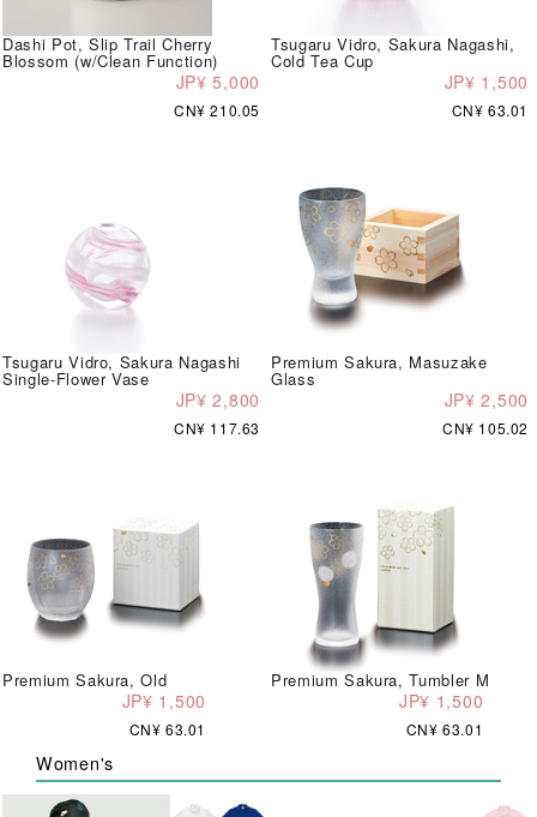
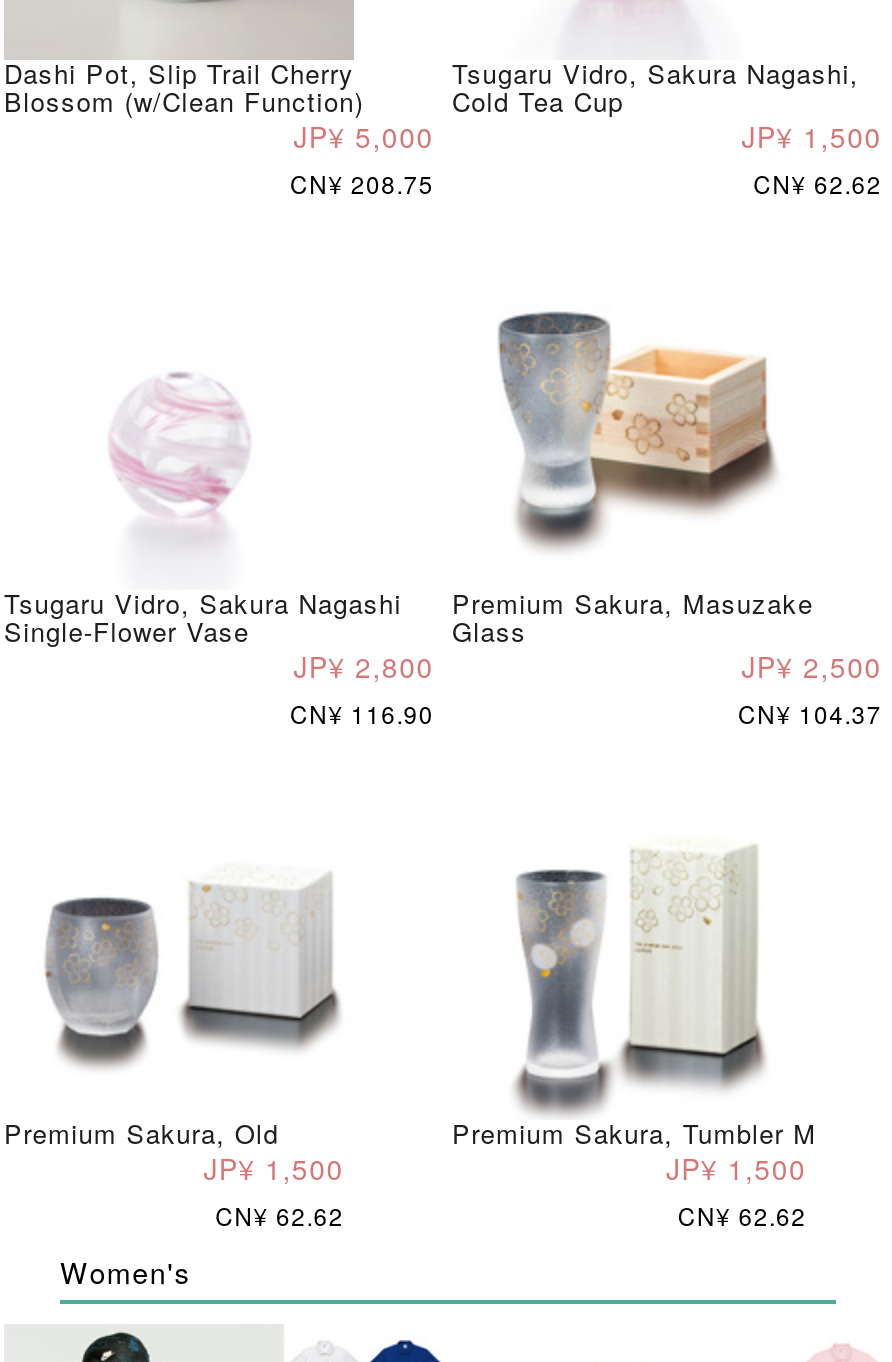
[174,99,260,119] CN¥ 210.05 -> [290,165,434,199] CN¥ 208.75
[451,99,529,119] CN¥ 63.01 -> [753,165,882,199] CN¥ 62.62
[174,417,260,437] CN¥ 117.63 -> [290,695,434,729] CN¥ 116.90
[442,417,529,437] CN¥ 105.02 -> [738,695,882,729] CN¥ 104.37
[129,718,206,738] CN¥ 63.01 -> [215,1197,344,1231] CN¥ 62.62
[406,718,483,738] CN¥ 63.01 -> [678,1197,806,1231] CN¥ 62.62

